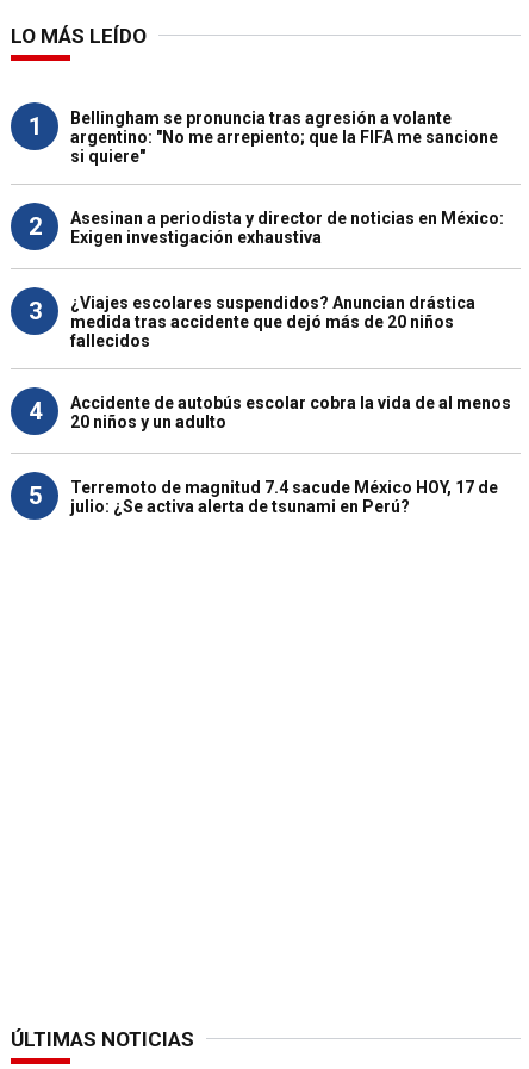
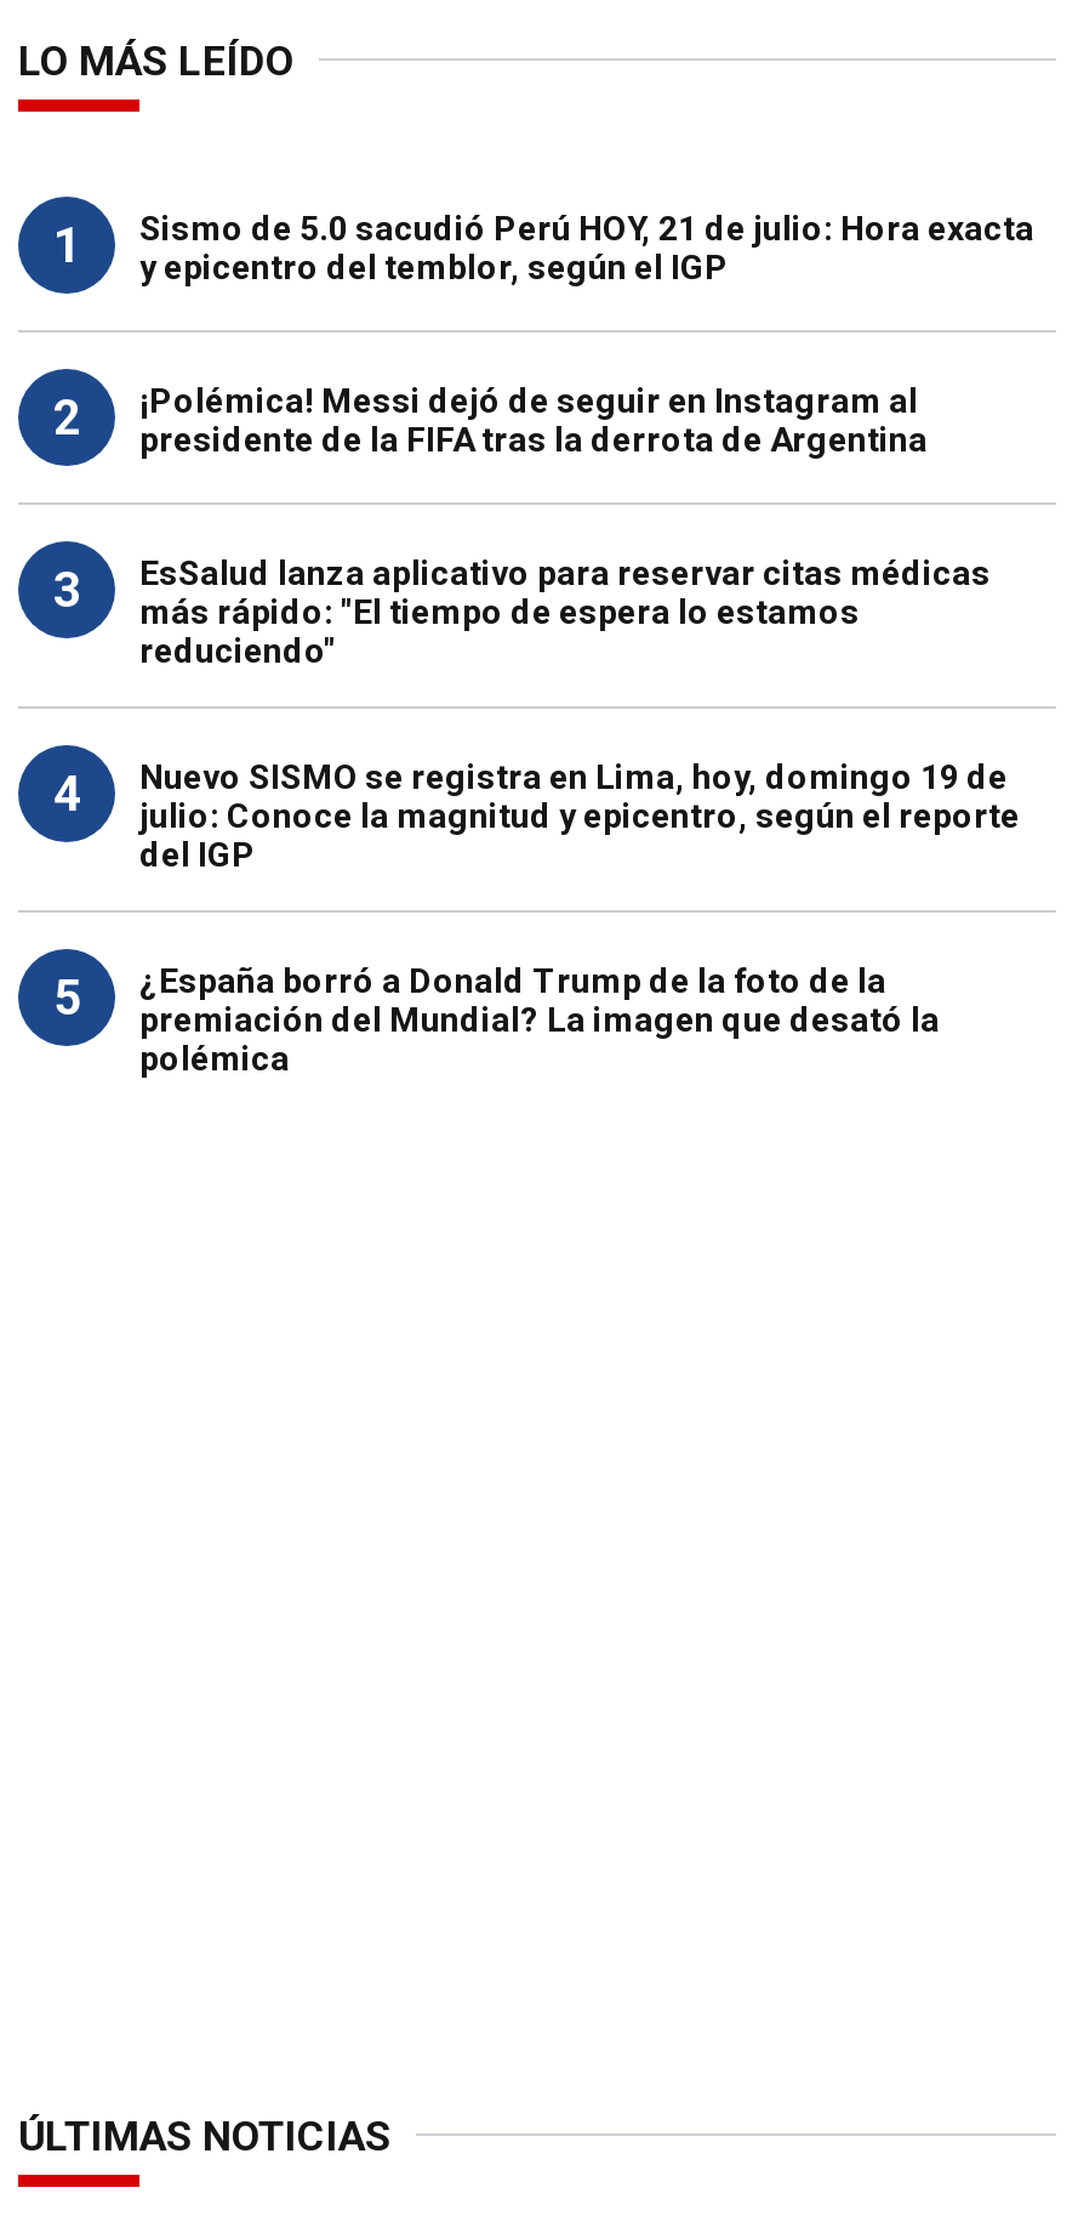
[70,108,498,165] Bellingham se pronuncia tras agresión a volante | argentino: "No me arrepiento; que la FIFA me sancione | si quiere" -> [139,208,1034,285] Sismo de 5.0 sacudió Perú HOY, 21 de julio: Hora exacta | y epicentro del temblor, según el IGP
[70,208,504,246] Asesinan a periodista y director de noticias en México: | Exigen investigación exhaustiva -> [139,380,928,458] ¡Polémica! Messi dejó de seguir en Instagram al | presidente de la FIFA tras la derrota de Argentina
[70,293,475,350] ¿Viajes escolares suspendidos? Anuncian drástica | medida tras accidente que dejó más de 20 niños | fallecidos -> [139,552,991,669] EsSalud lanza aplicativo para reservar citas médicas | más rápido: "El tiempo de espera lo estamos | reduciendo"
[70,393,511,431] Accidente de autobús escolar cobra la vida de al menos | 20 niños y un adulto -> [139,756,1020,873] Nuevo SISMO se registra en Lima, hoy, domingo 19 de | julio: Conoce la magnitud y epicentro, según el reporte | del IGP
[70,477,498,516] Terremoto de magnitud 7.4 sacude México HOY, 17 de | julio: ¿Se activa alerta de tsunami en Perú? -> [139,960,940,1077] ¿España borró a Donald Trump de la foto de la | premiación del Mundial? La imagen que desató la | polémica

